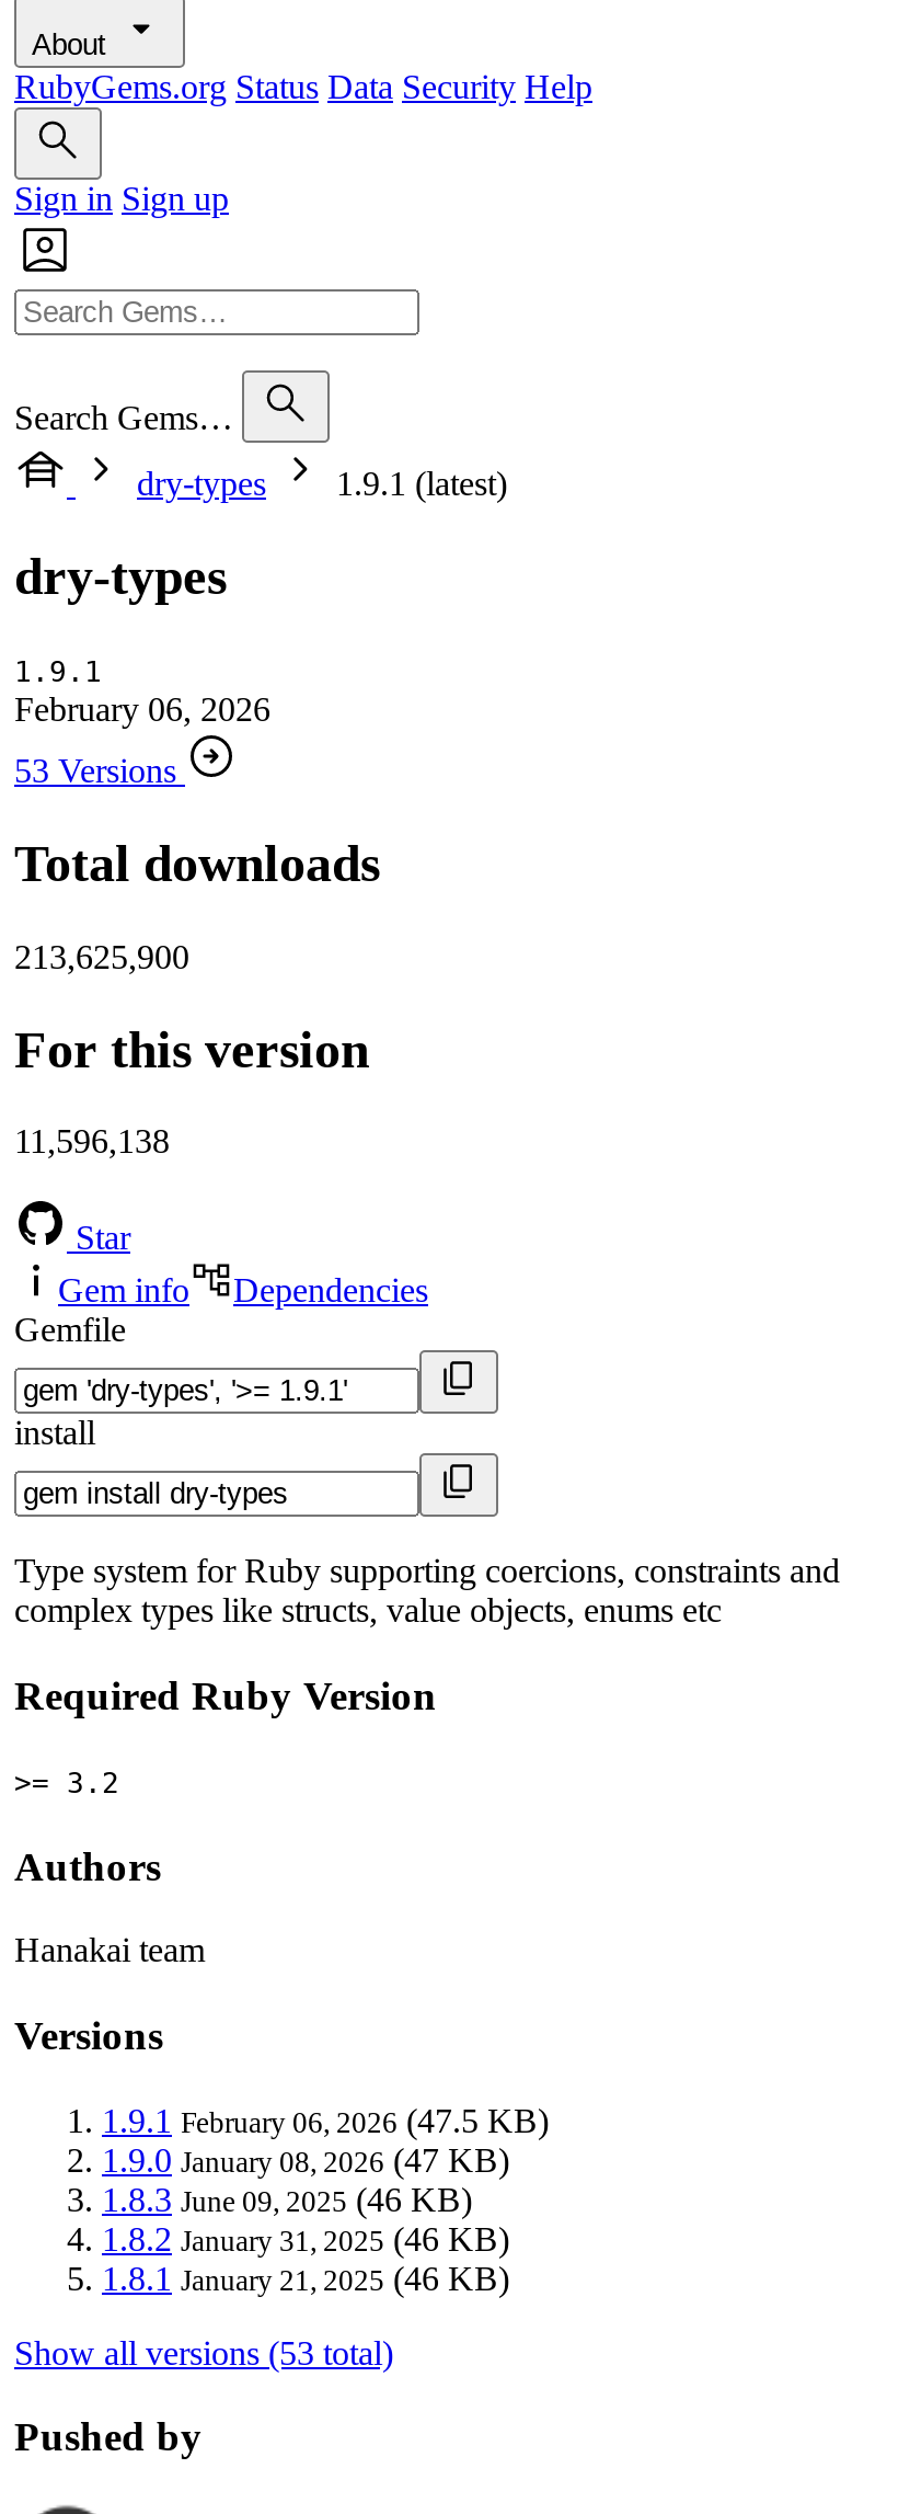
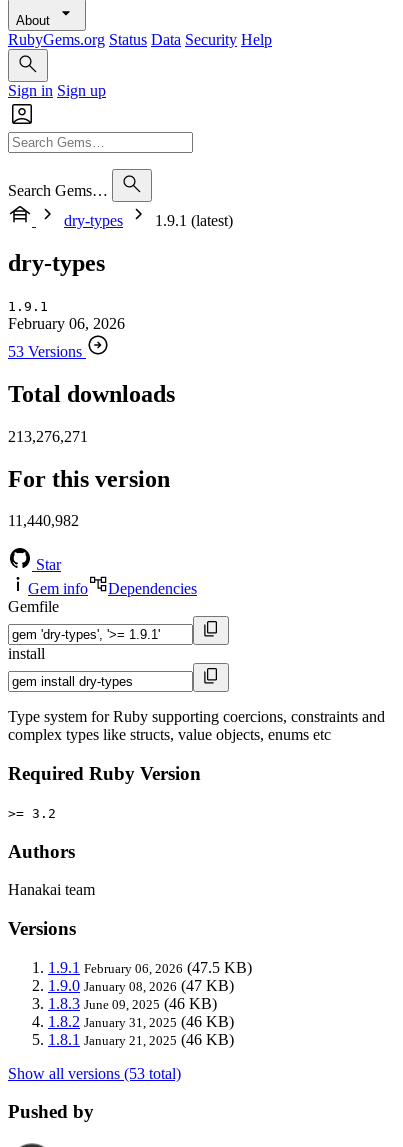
[14,937,189,974] 213,625,900 -> [8,428,88,445] 213,276,271
[14,1123,170,1160] 11,596,138 -> [8,512,79,529] 11,440,982

